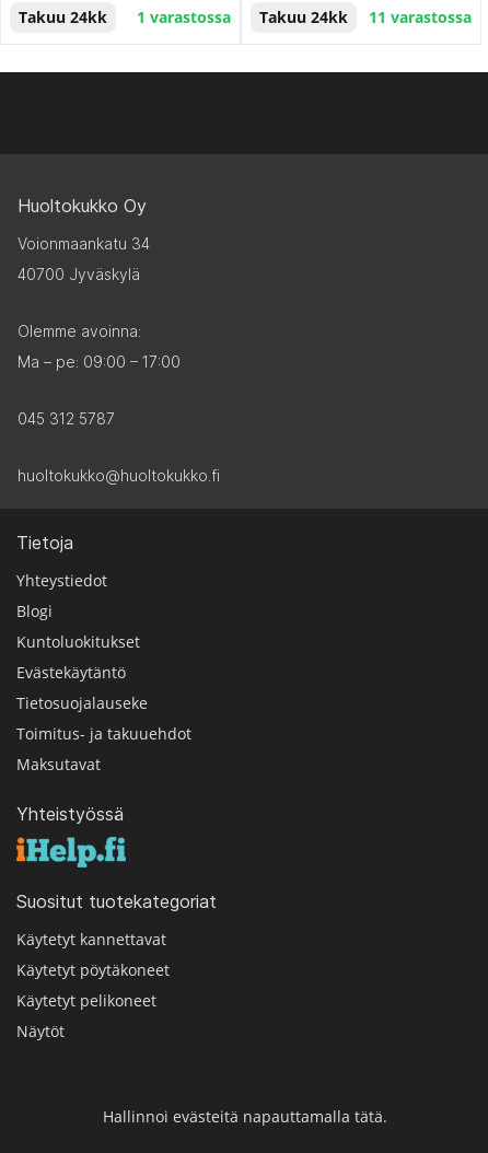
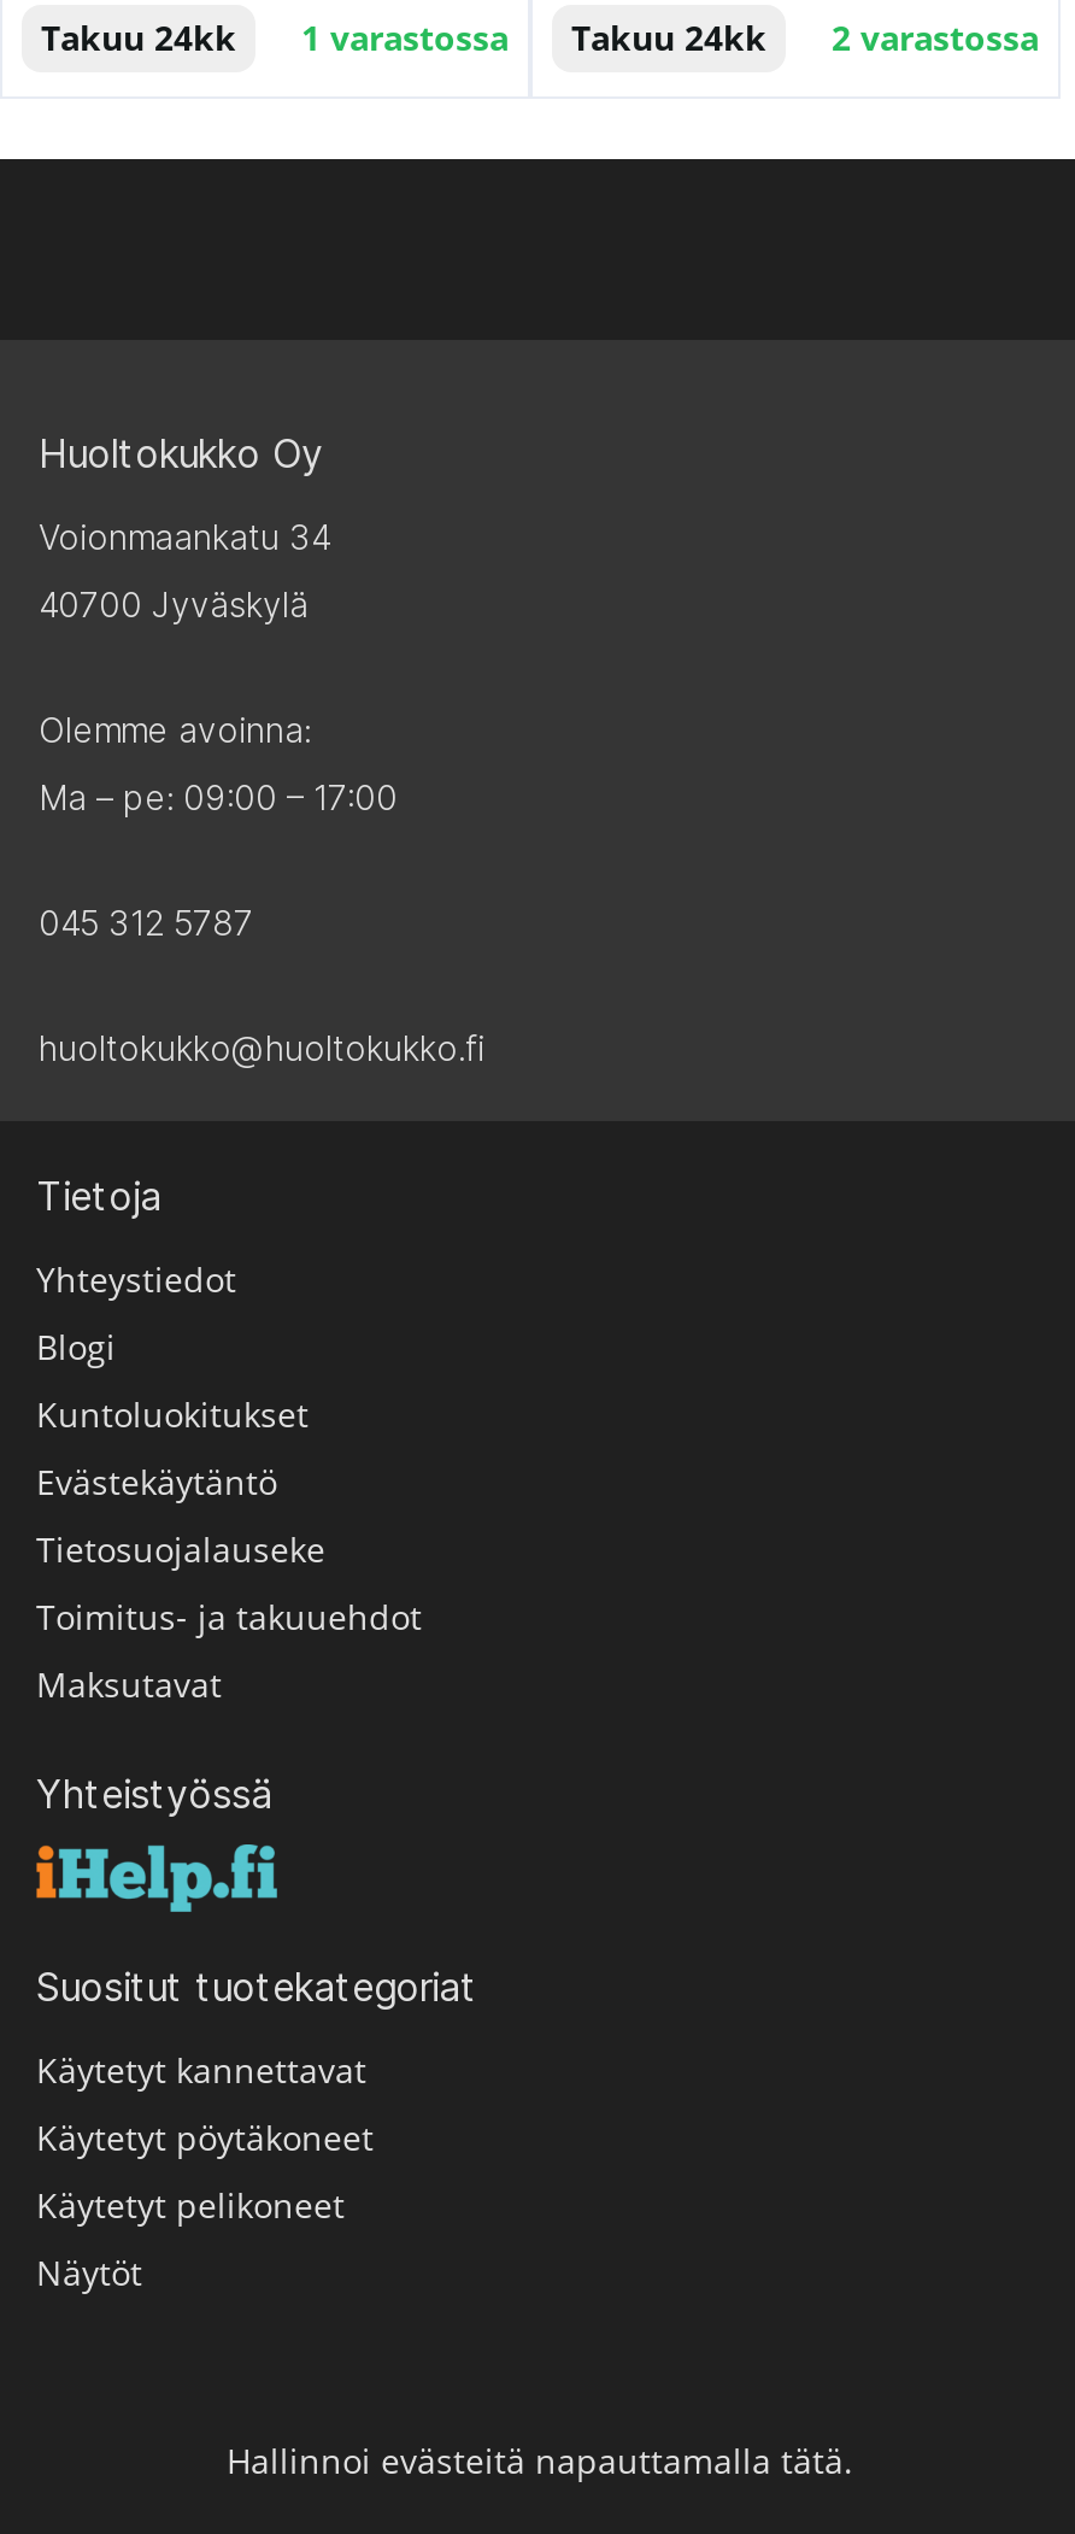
[19,6,472,27] Takuu 24kk 1 varastossa Takuu 24kk 11 varastossa -> [41,14,1039,60] Takuu 24kk 1 varastossa Takuu 24kk 2 varastossa

